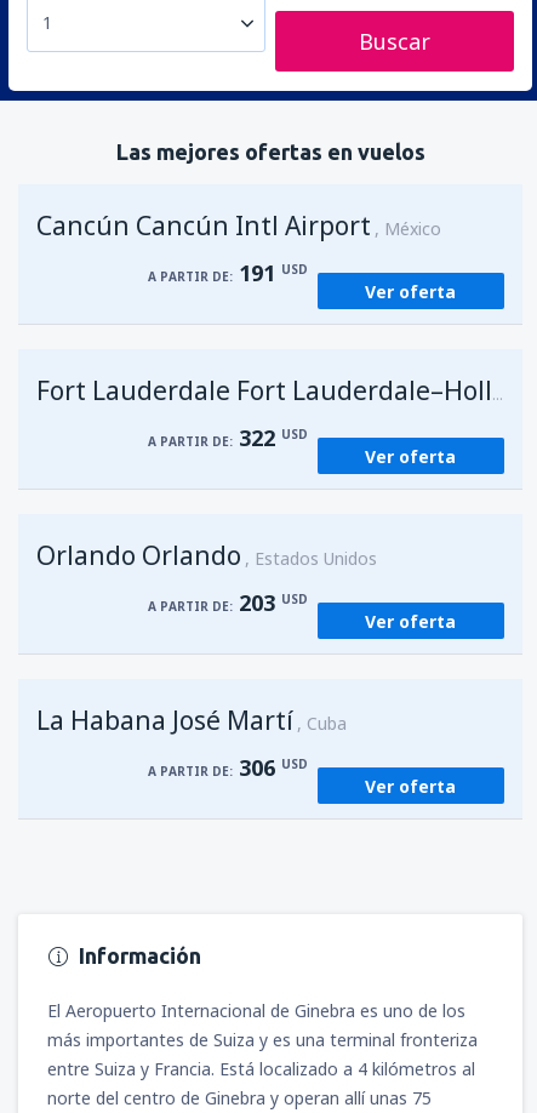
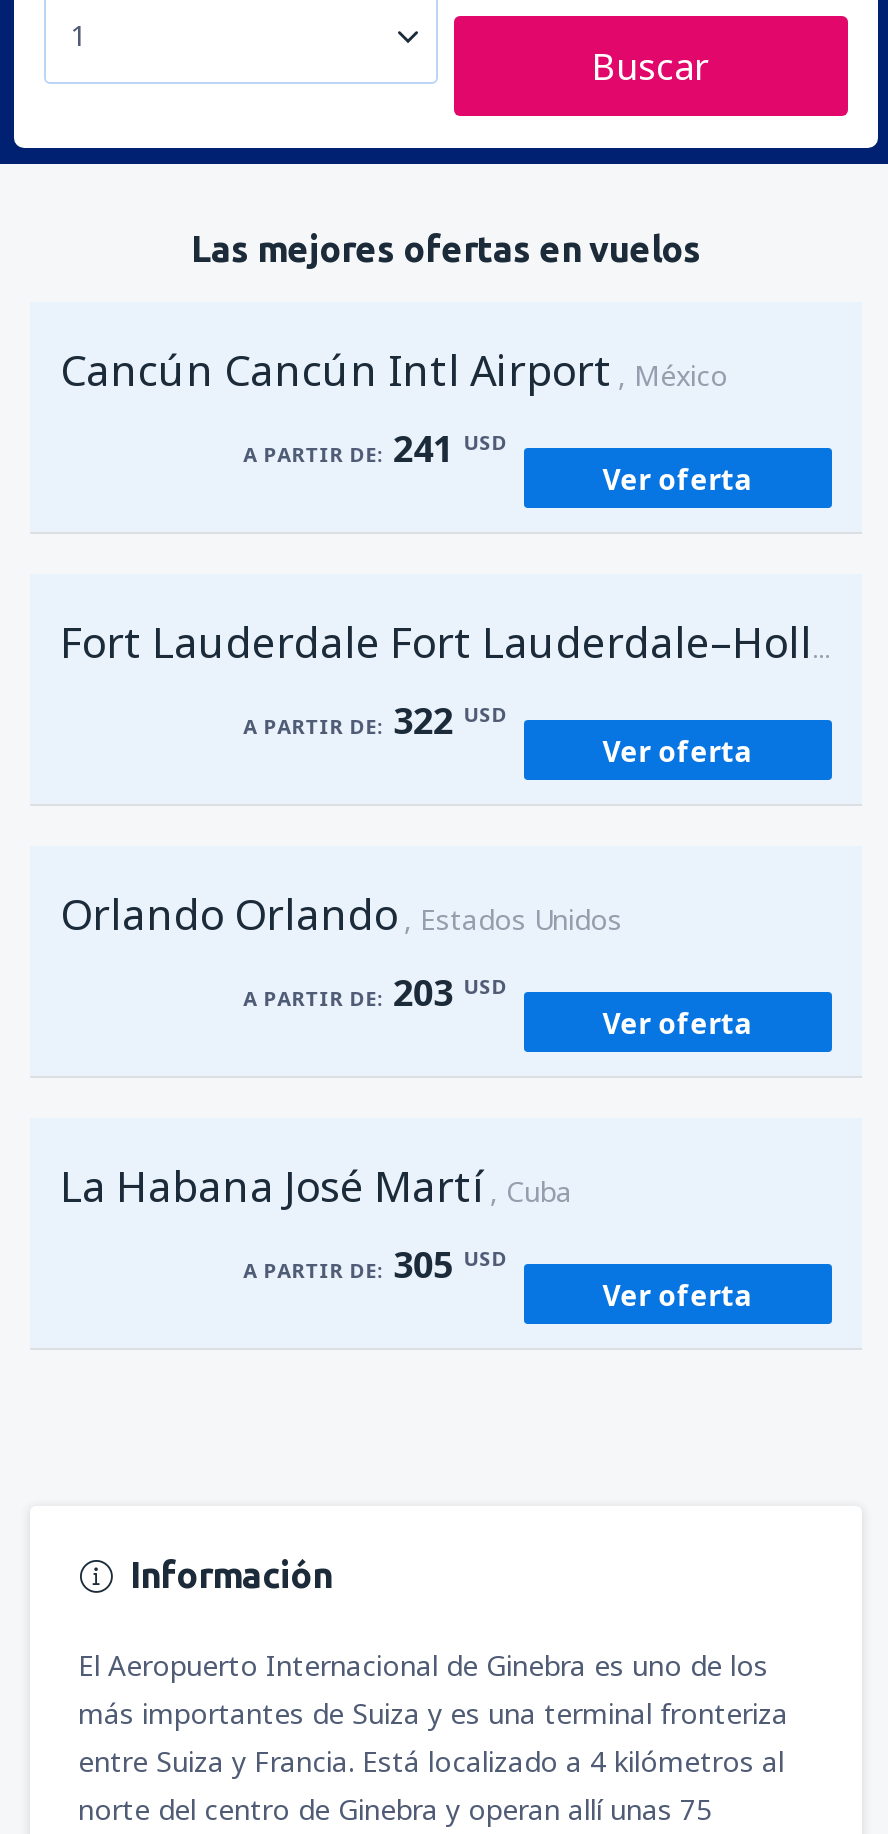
[147,258,307,287] A PARTIR DE: 191 USD -> [243,424,507,472] A PARTIR DE: 241 USD
[147,753,307,782] A PARTIR DE: 306 USD -> [243,1240,507,1288] A PARTIR DE: 305 USD

